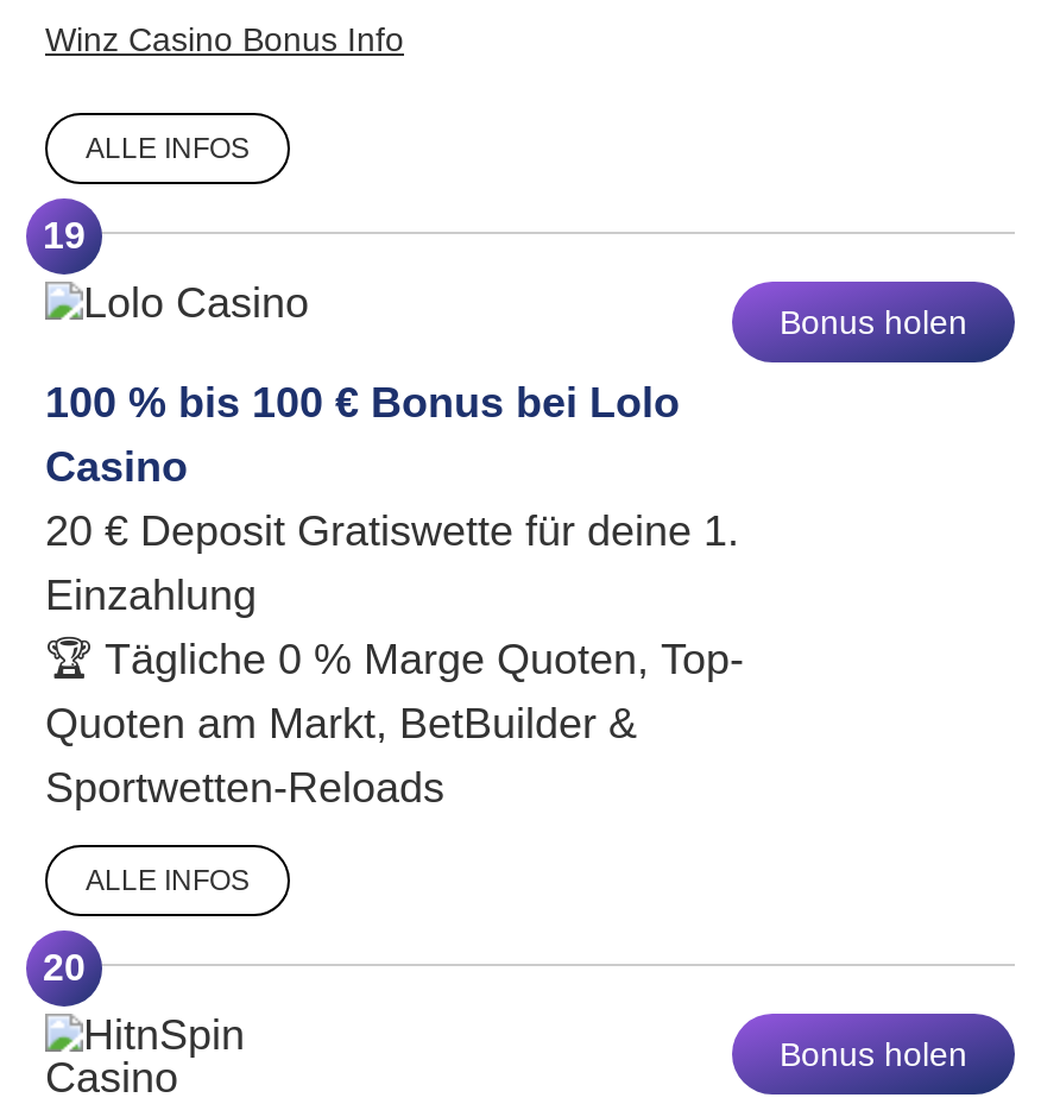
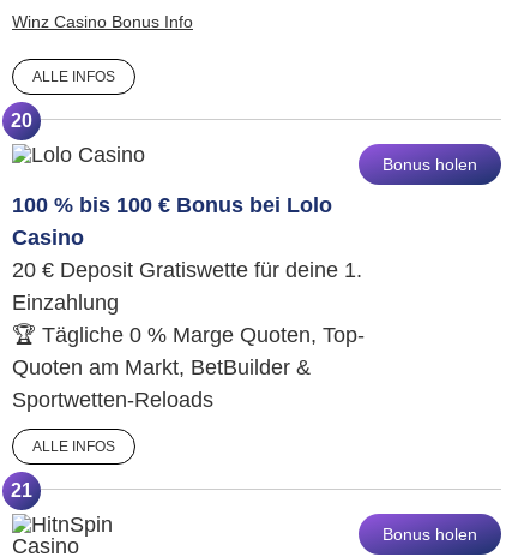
[43,215,86,256] 19 -> [11,110,32,131] 20
[43,947,86,988] 20 -> [11,480,32,501] 21

